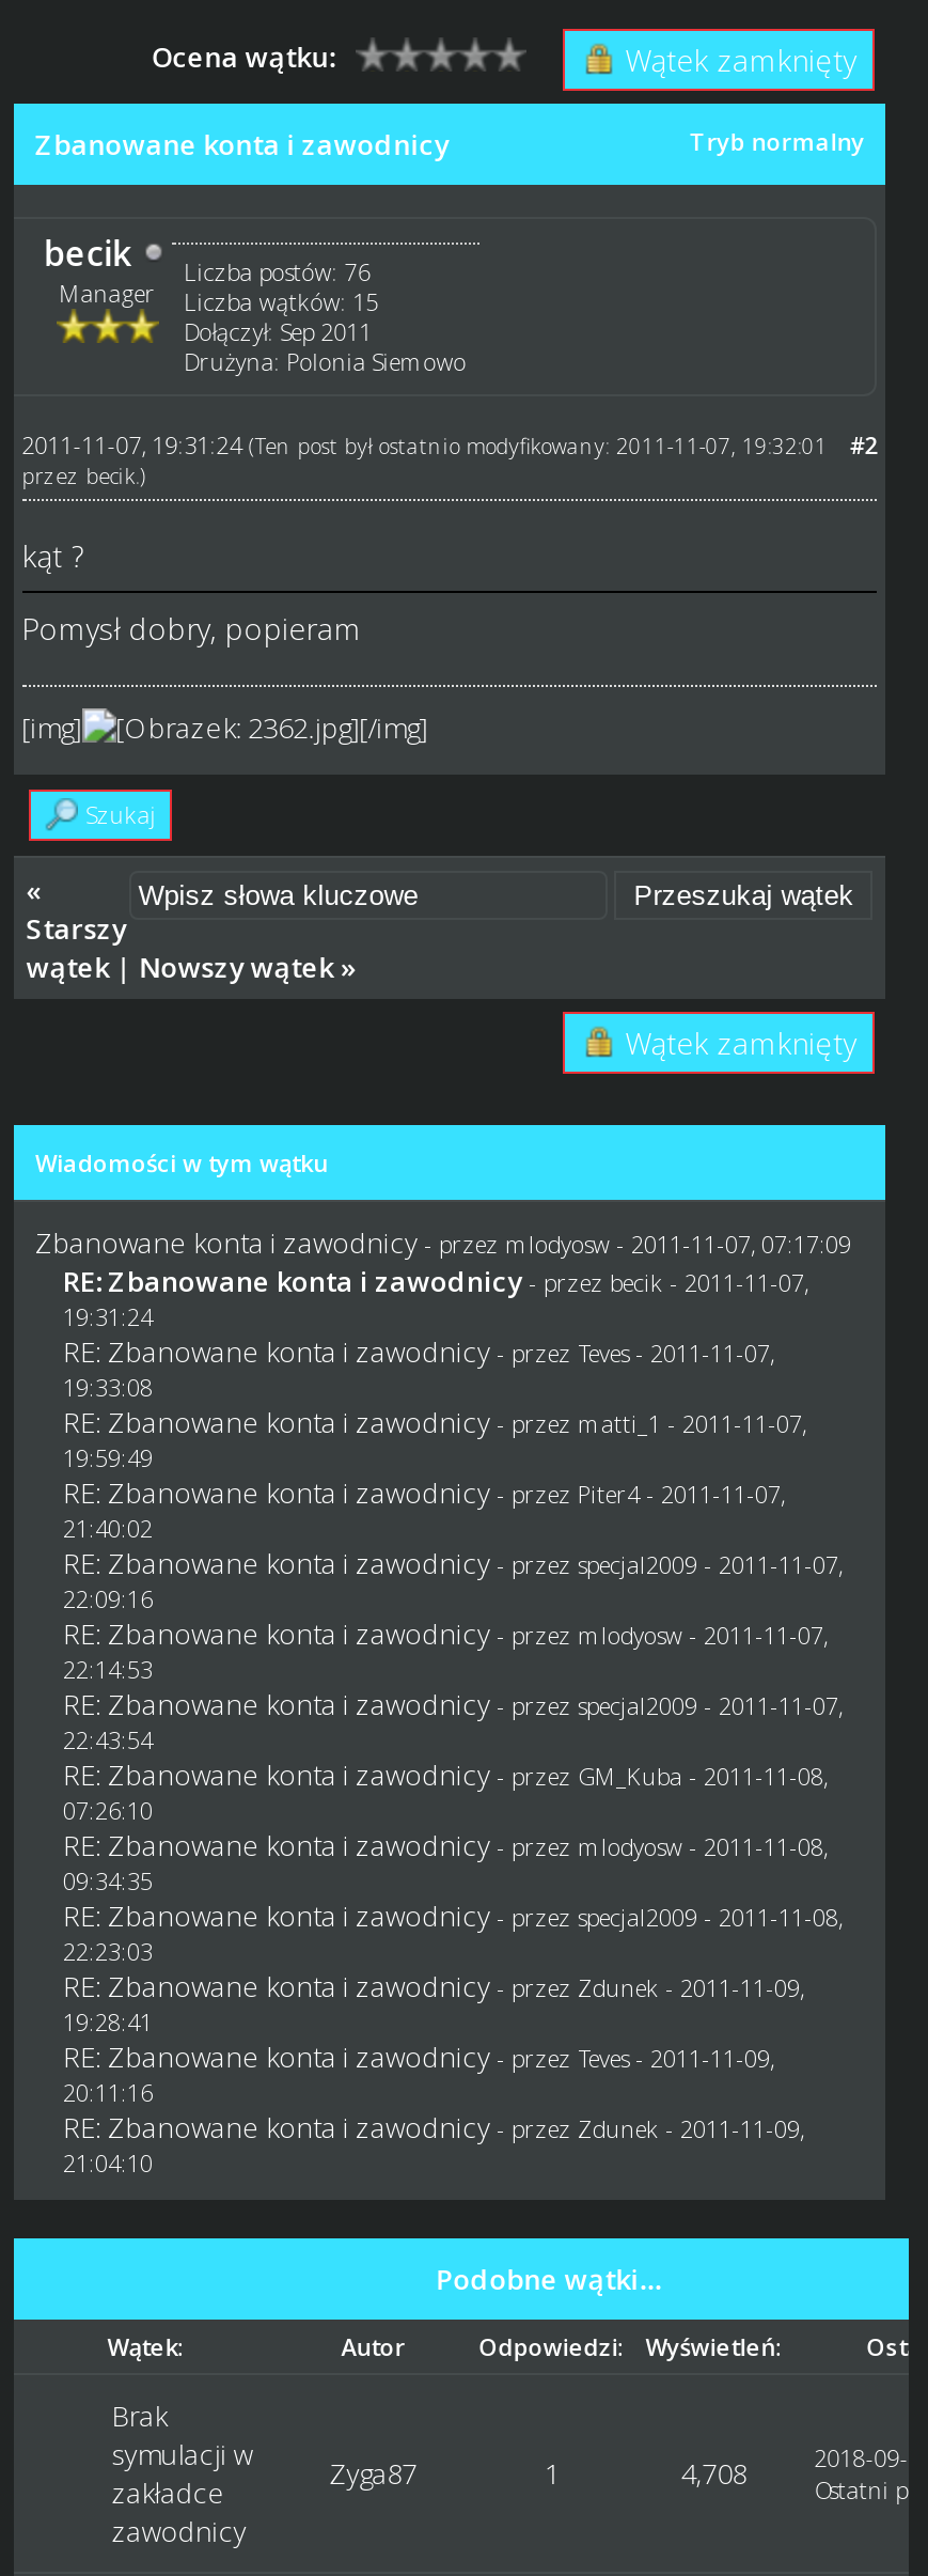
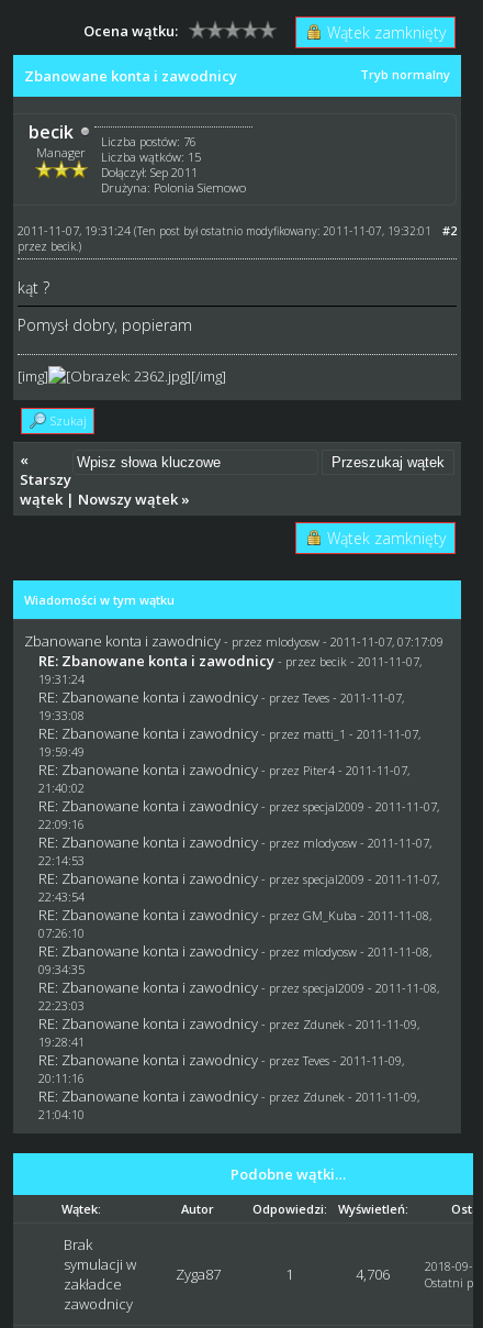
[681,2454,747,2492] 4,708 -> [356,1264,390,1284] 4,706

